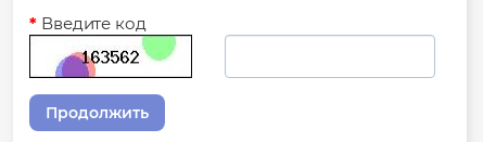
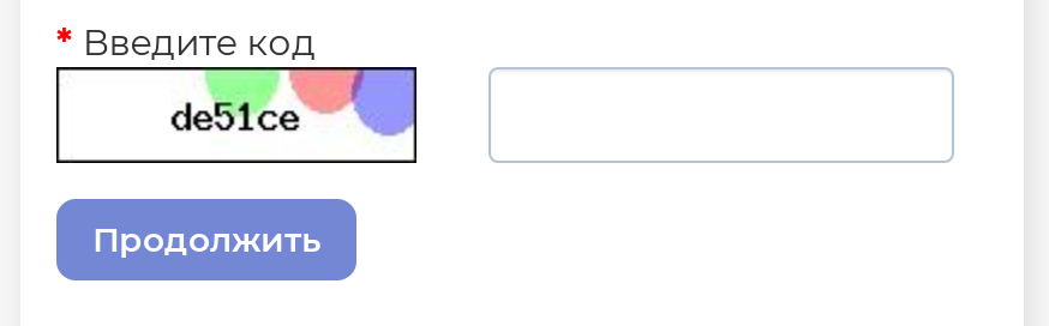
[54,35,192,78] [image] -> [114,65,416,163] [image]

